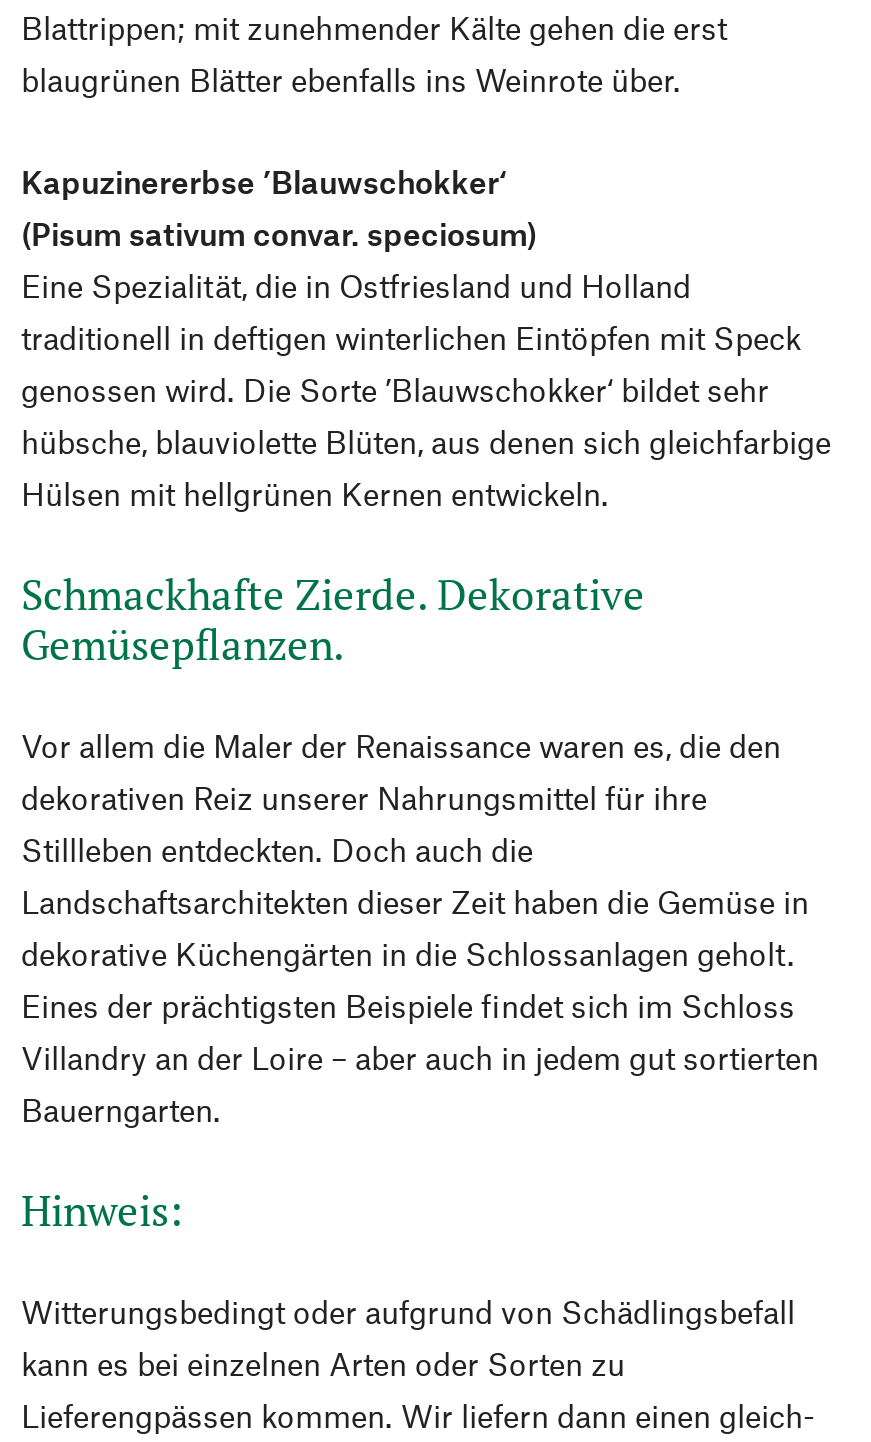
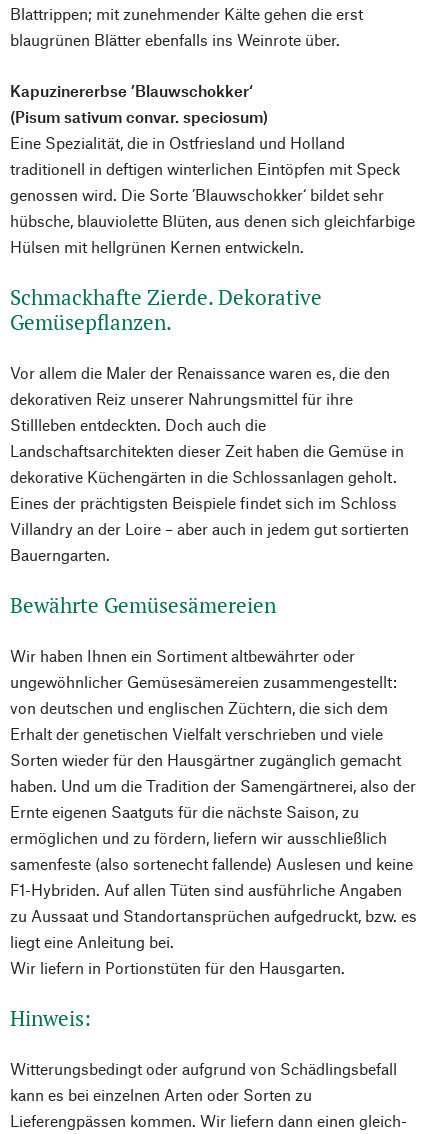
none -> [10,591,417,977] Bewährte Gemüsesämereien | Wir haben Ihnen ein Sortiment altbewährter oder | ungewöhnlicher Gemüsesämereien zusammengestellt: | von deutschen und englischen Züchtern, die sich dem | Erhalt der genetischen Vielfalt verschrieben und viele | Sorten wieder für den Hausgärtner zugänglich gemacht | haben. Und um die Tradition der Samengärtnerei, also der | Ernte eigenen Saatguts für die nächste Saison, zu | ermöglichen und zu fördern, liefern wir ausschließlich | samenfeste (also sortenecht fallende) Auslesen und keine | F1-Hybriden. Auf allen Tüten sind ausführliche Angaben | zu Aussaat und Standortansprüchen aufgedruckt, bzw. es | liegt eine Anleitung bei. | Wir liefern in Portionstüten für den Hausgarten.

